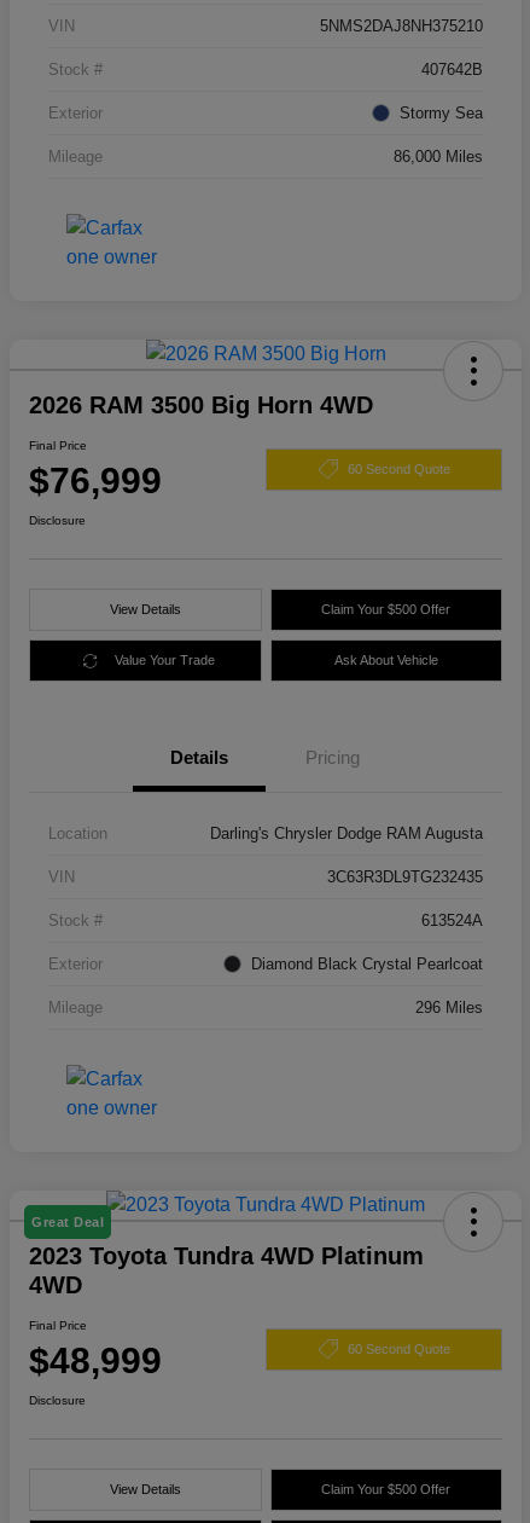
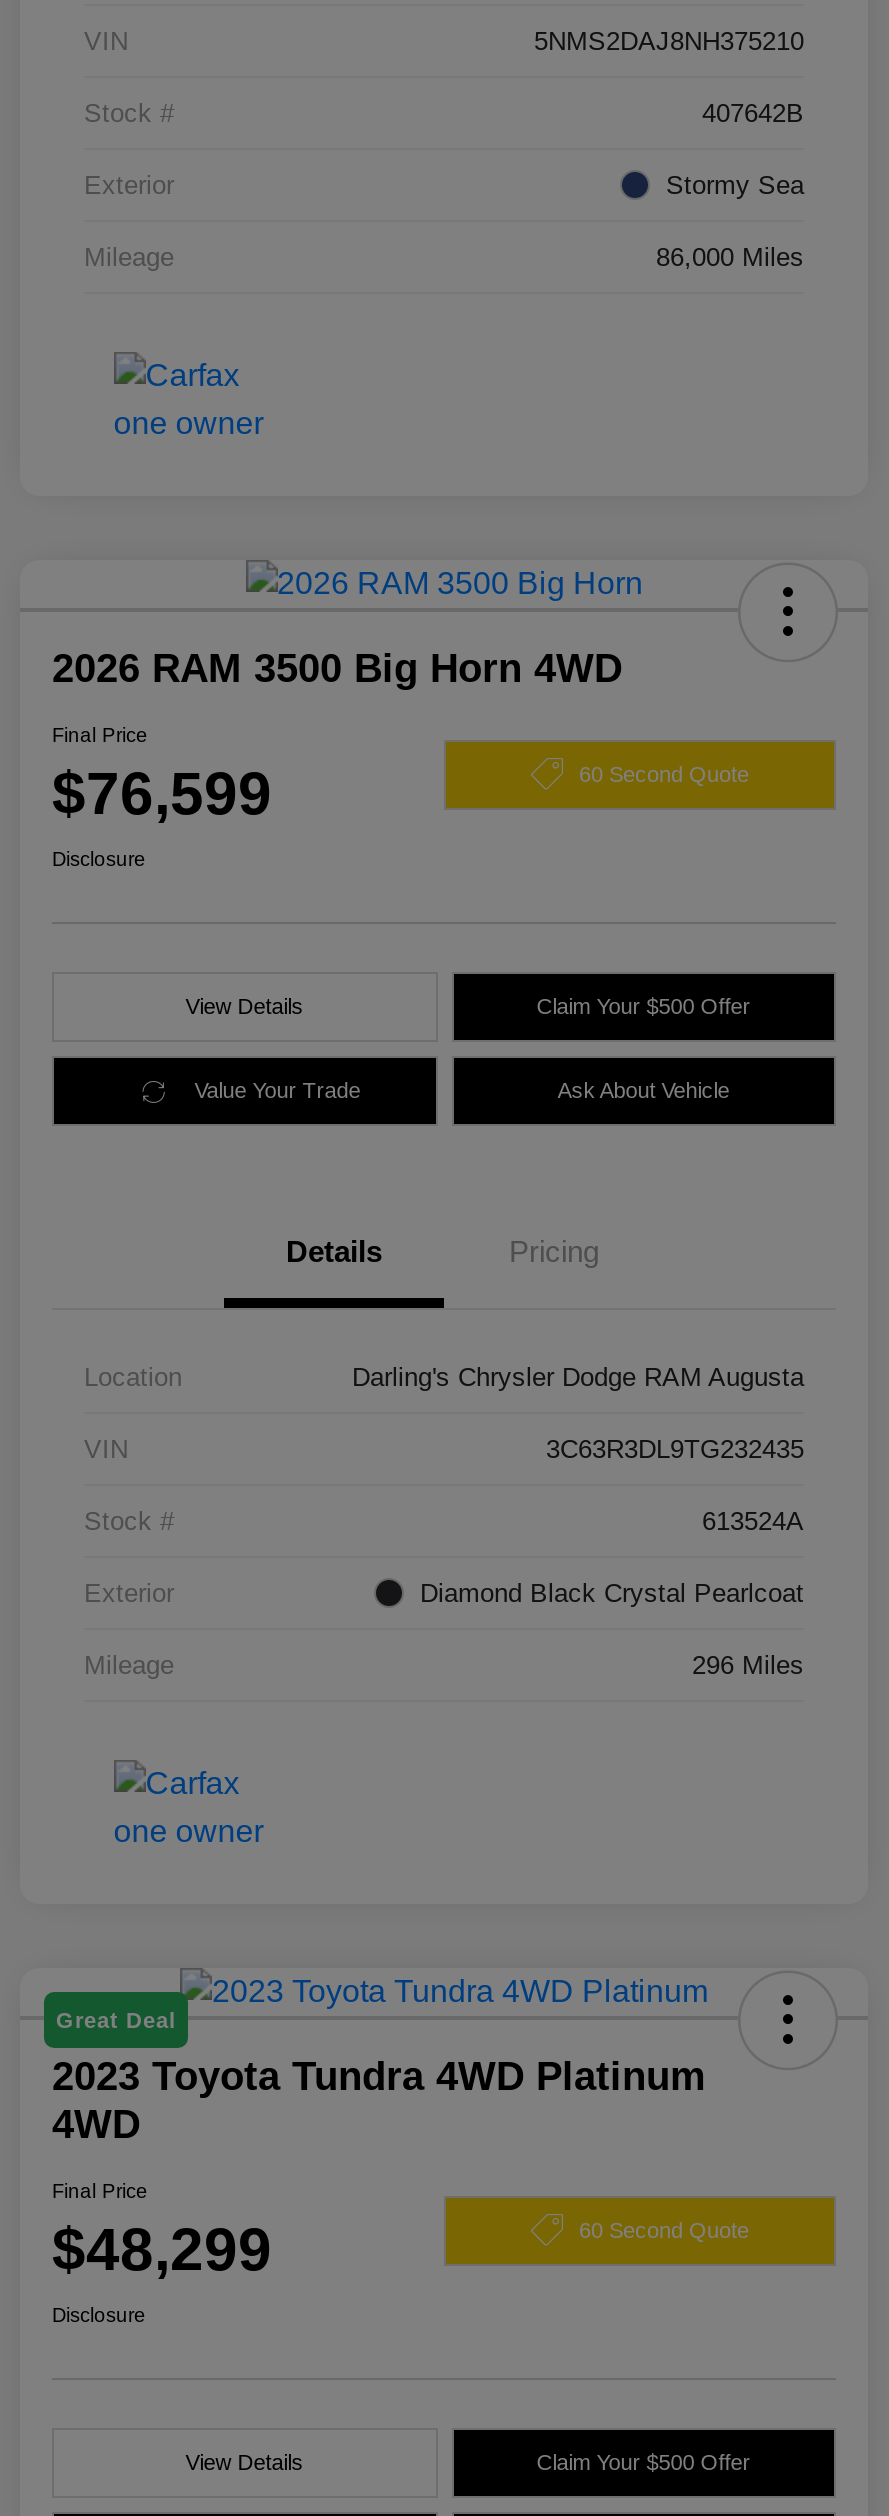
[29,461,162,500] $76,999 -> [52,760,272,826] $76,599
[29,1340,162,1380] $48,999 -> [52,2216,272,2282] $48,299

